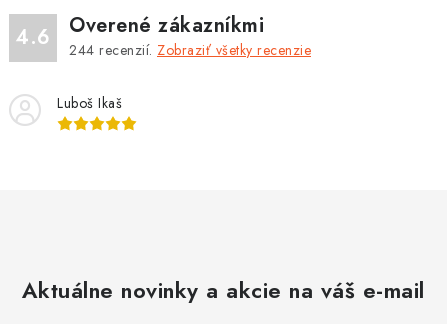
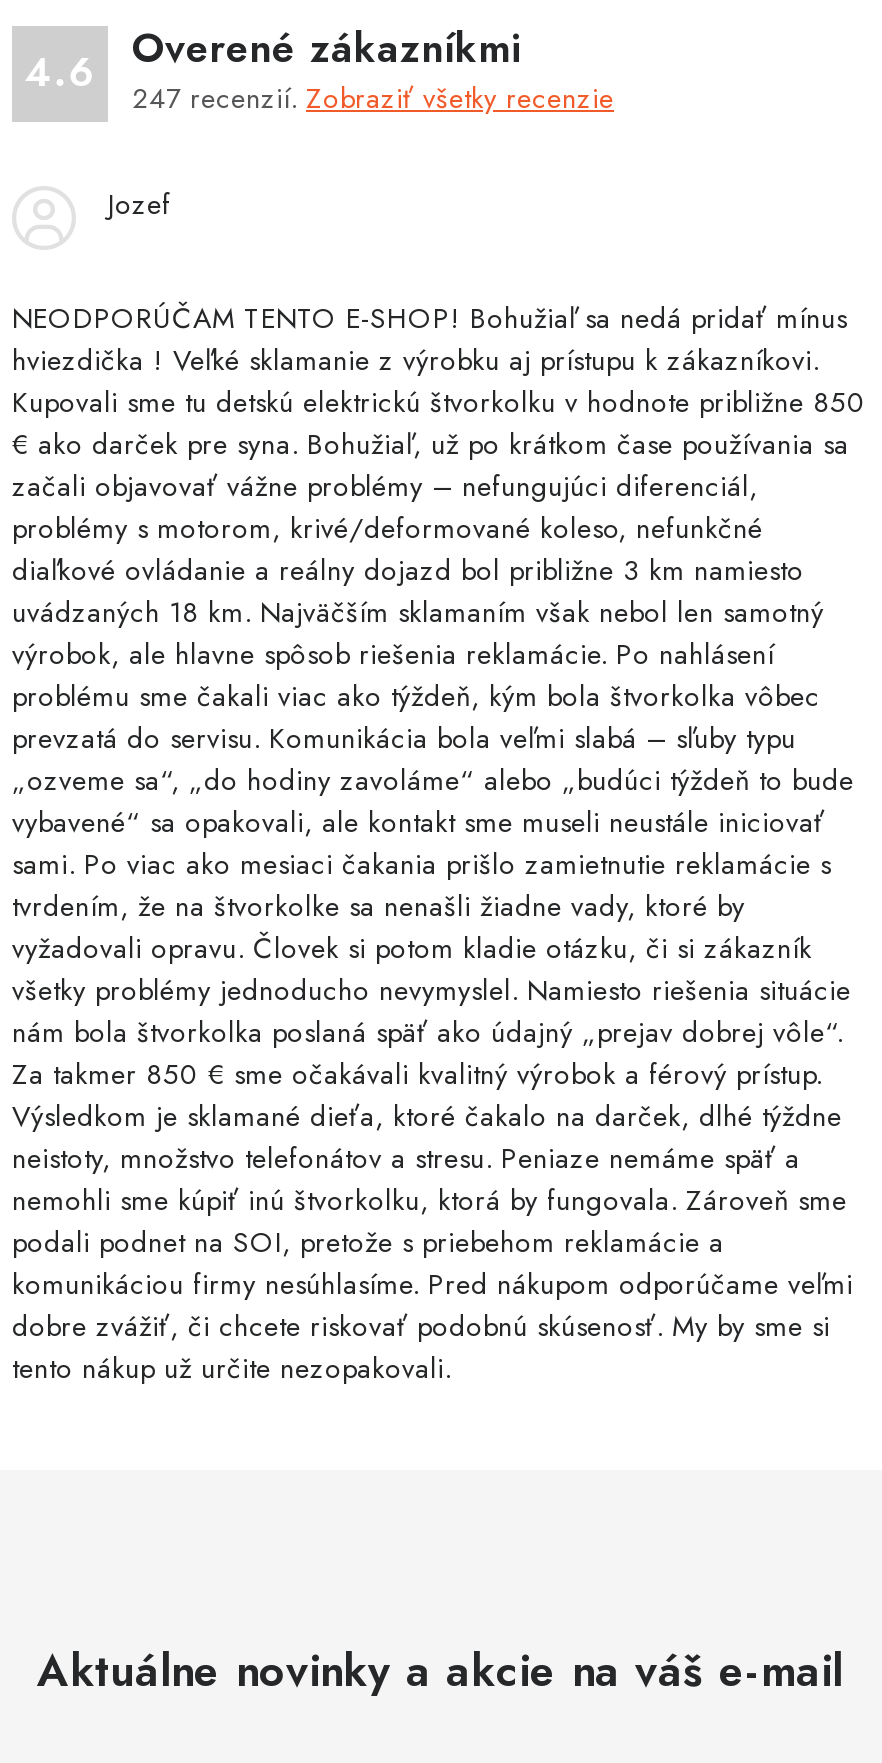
[57,40,311,113] 244 recenzií. Zobraziť všetky recenzie | Luboš Ikaš -> [12,78,866,1388] 247 recenzií. Zobraziť všetky recenzie | Jozef | NEODPORÚČAM TENTO E-SHOP! Bohužiaľ sa nedá pridať mínus | hviezdička ! Veľké sklamanie z výrobku aj prístupu k zákazníkovi. | Kupovali sme tu detskú elektrickú štvorkolku v hodnote približne 850 | € ako darček pre syna. Bohužiaľ, už po krátkom čase používania sa | začali objavovať vážne problémy – nefungujúci diferenciál, | problémy s motorom, krivé/deformované koleso, nefunkčné | diaľkové ovládanie a reálny dojazd bol približne 3 km namiesto | uvádzaných 18 km. Najväčším sklamaním však nebol len samotný | výrobok, ale hlavne spôsob riešenia reklamácie. Po nahlásení | problému sme čakali viac ako týždeň, kým bola štvorkolka vôbec | prevzatá do servisu. Komunikácia bola veľmi slabá – sľuby typu | „ozveme sa“, „do hodiny zavoláme“ alebo „budúci týždeň to bude | vybavené“ sa opakovali, ale kontakt sme museli neustále iniciovať | sami. Po viac ako mesiaci čakania prišlo zamietnutie reklamácie s | tvrdením, že na štvorkolke sa nenašli žiadne vady, ktoré by | vyžadovali opravu. Človek si potom kladie otázku, či si zákazník | všetky problémy jednoducho nevymyslel. Namiesto riešenia situácie | nám bola štvorkolka poslaná späť ako údajný „prejav dobrej vôle“. | Za takmer 850 € sme očakávali kvalitný výrobok a férový prístup. | Výsledkom je sklamané dieťa, ktoré čakalo na darček, dlhé týždne | neistoty, množstvo telefonátov a stresu. Peniaze nemáme späť a | nemohli sme kúpiť inú štvorkolku, ktorá by fungovala. Zároveň sme | podali podnet na SOI, pretože s priebehom reklamácie a | komunikáciou firmy nesúhlasíme. Pred nákupom odporúčame veľmi | dobre zvážiť, či chcete riskovať podobnú skúsenosť. My by sme si | tento nákup už určite nezopakovali.

